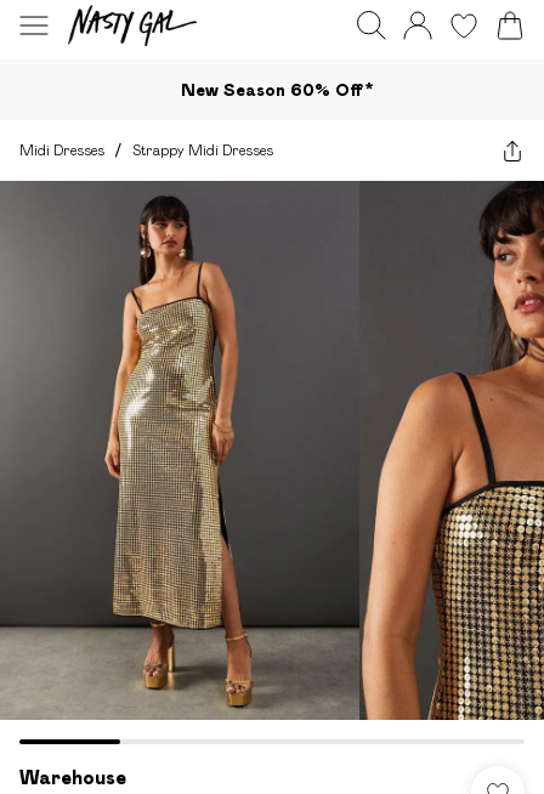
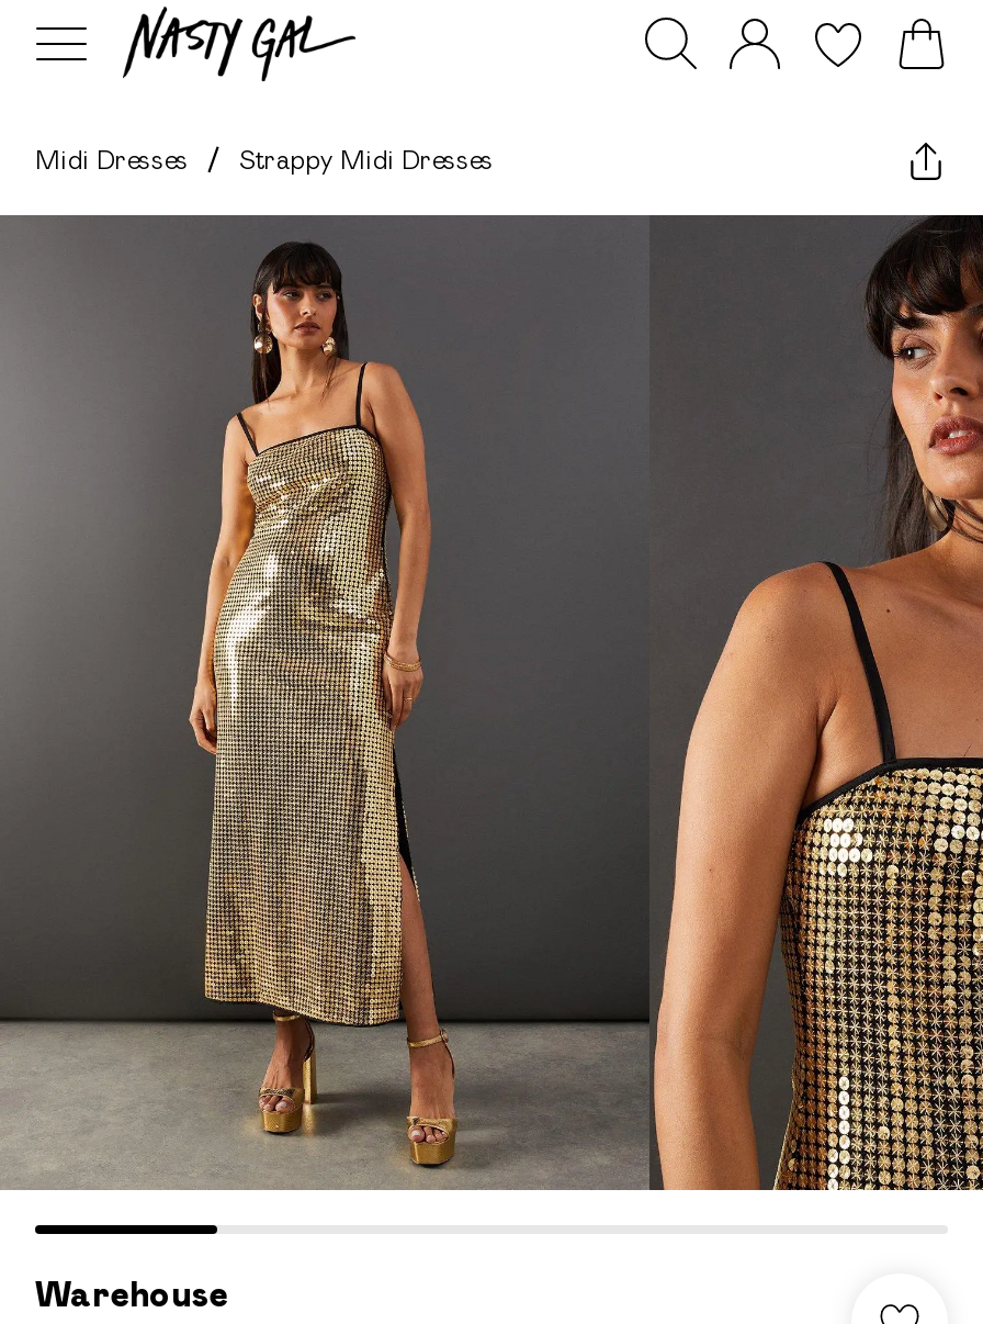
[180,80,373,99] New Season 60% Off* -> none

